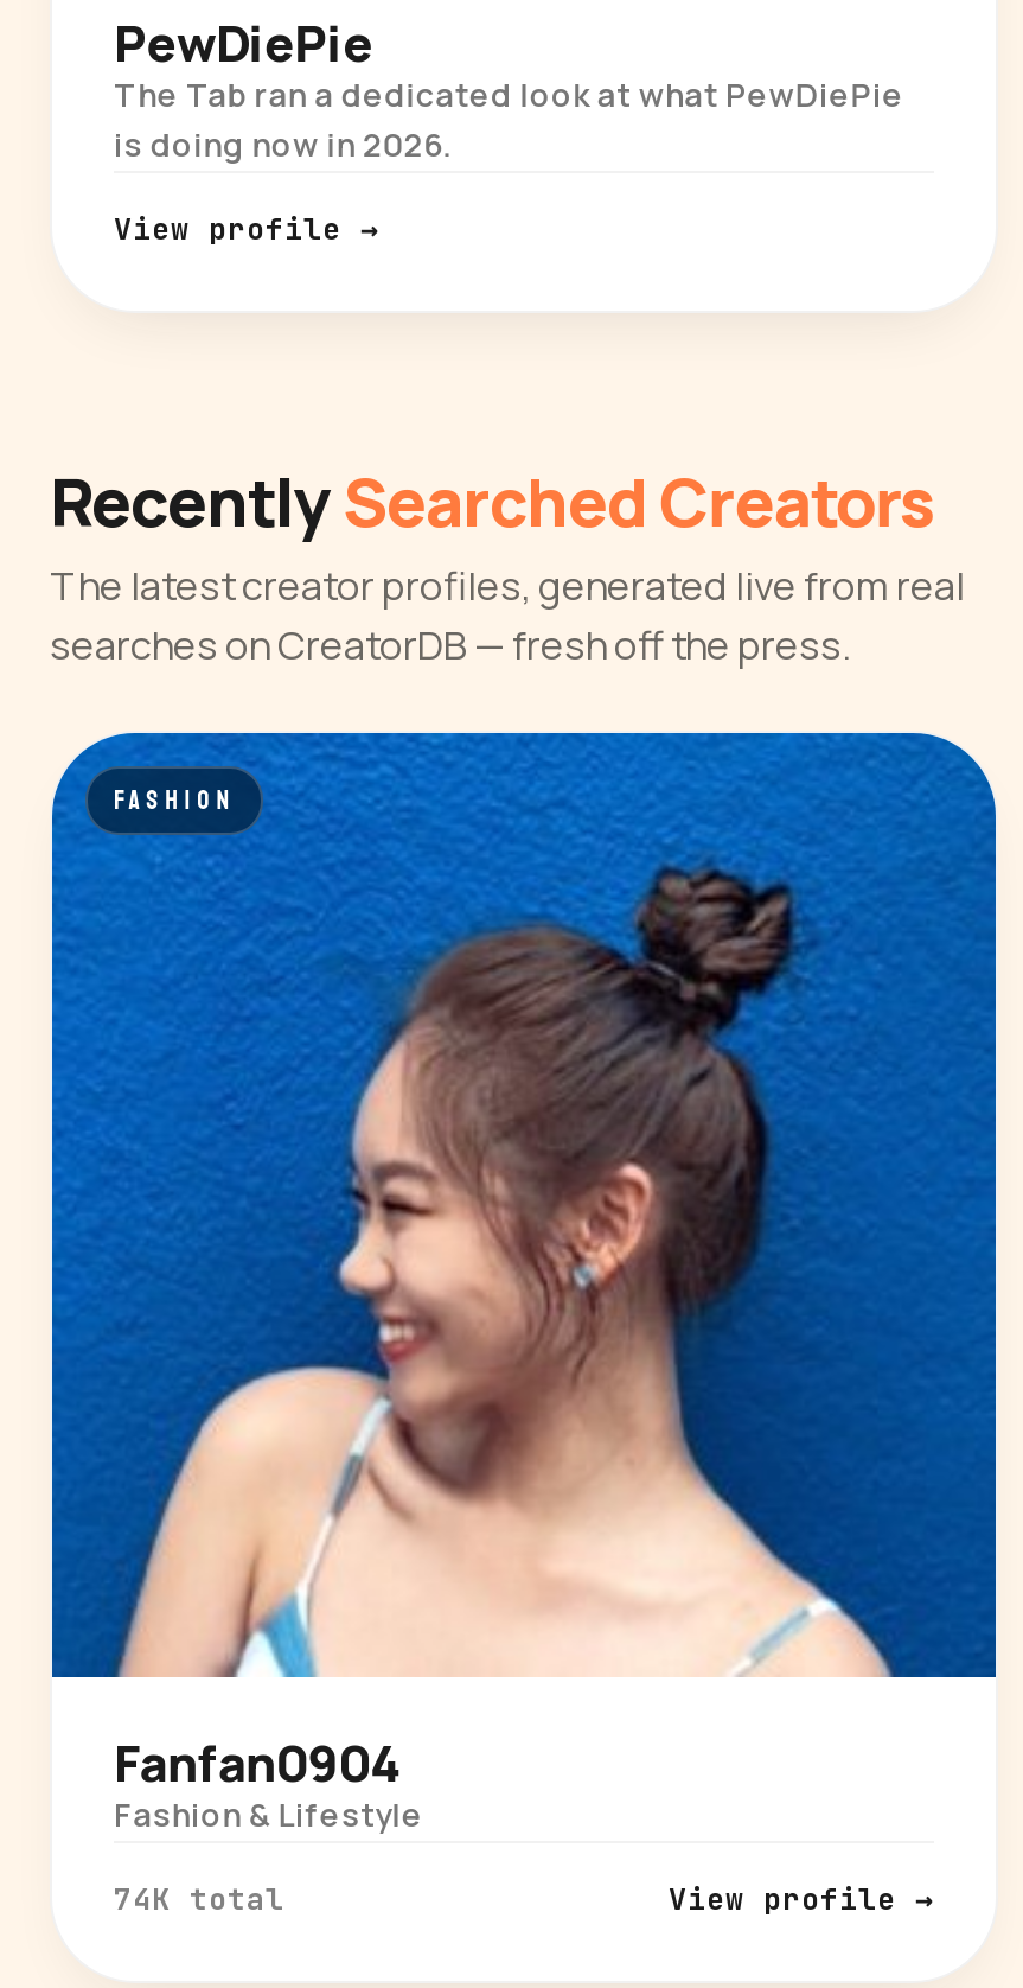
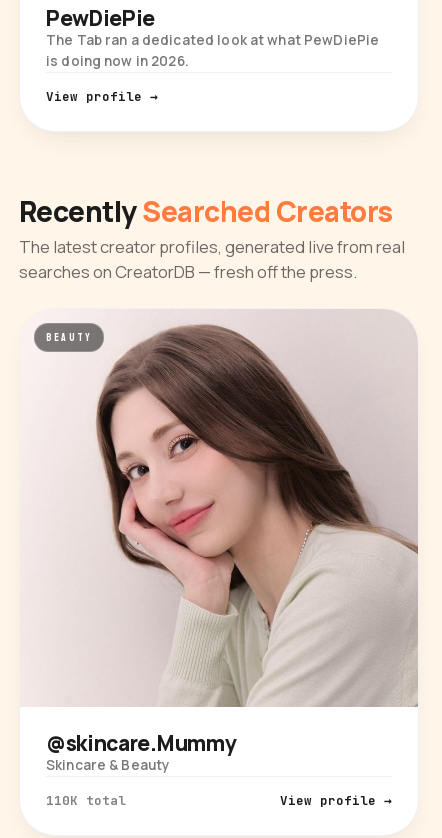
[50,731,998,1680] [image] | FASHION -> [20,309,419,708] [image] | BEAUTY
[114,1729,423,1836] Fanfan0904 | Fashion & Lifestyle -> [46,729,236,774] @skincare.Mummy | Skincare & Beauty
[114,1879,284,1919] 74K total -> [46,792,126,809] 110K total

